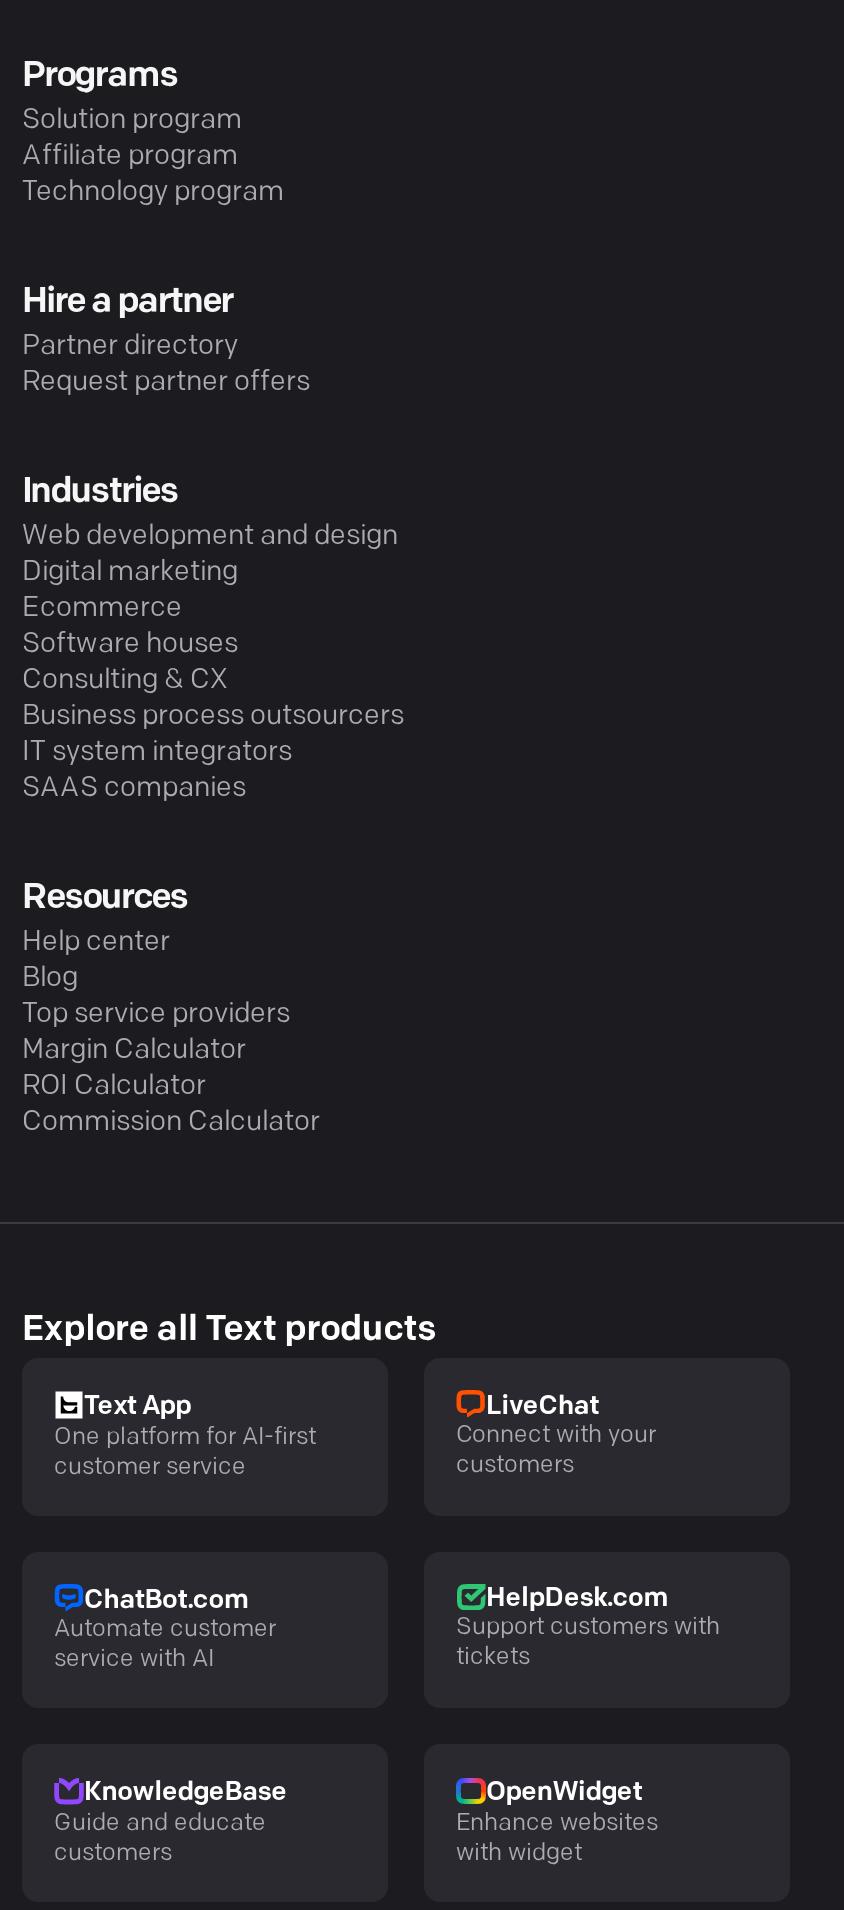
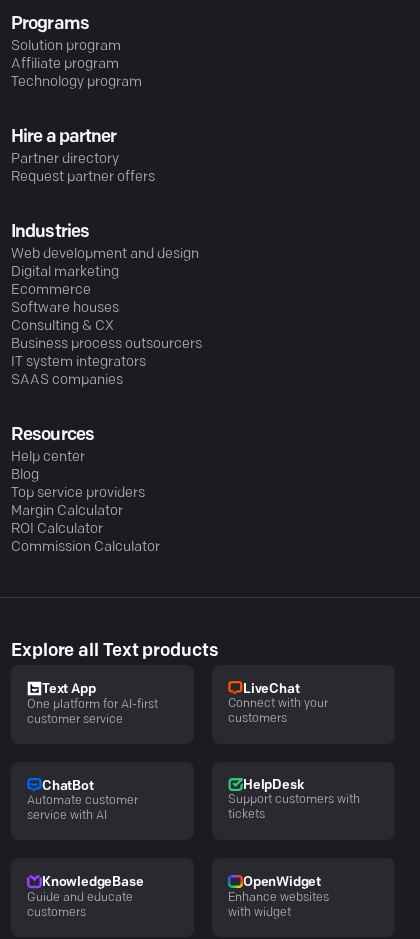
[84,1587,248,1613] ChatBot.com -> [42,780,94,793] ChatBot
[486,1586,667,1612] HelpDesk.com -> [243,779,303,792] HelpDesk

